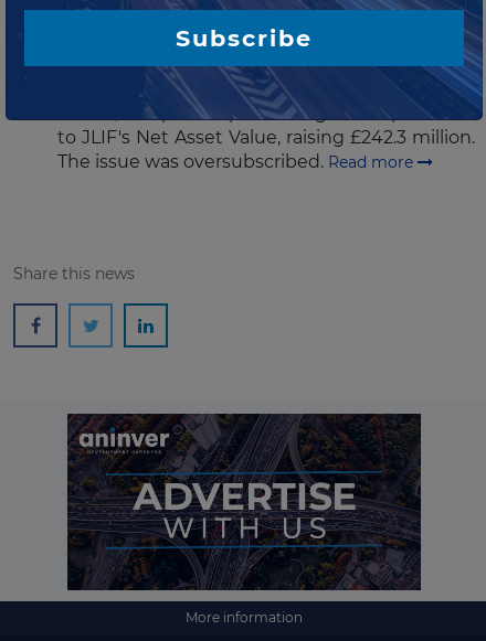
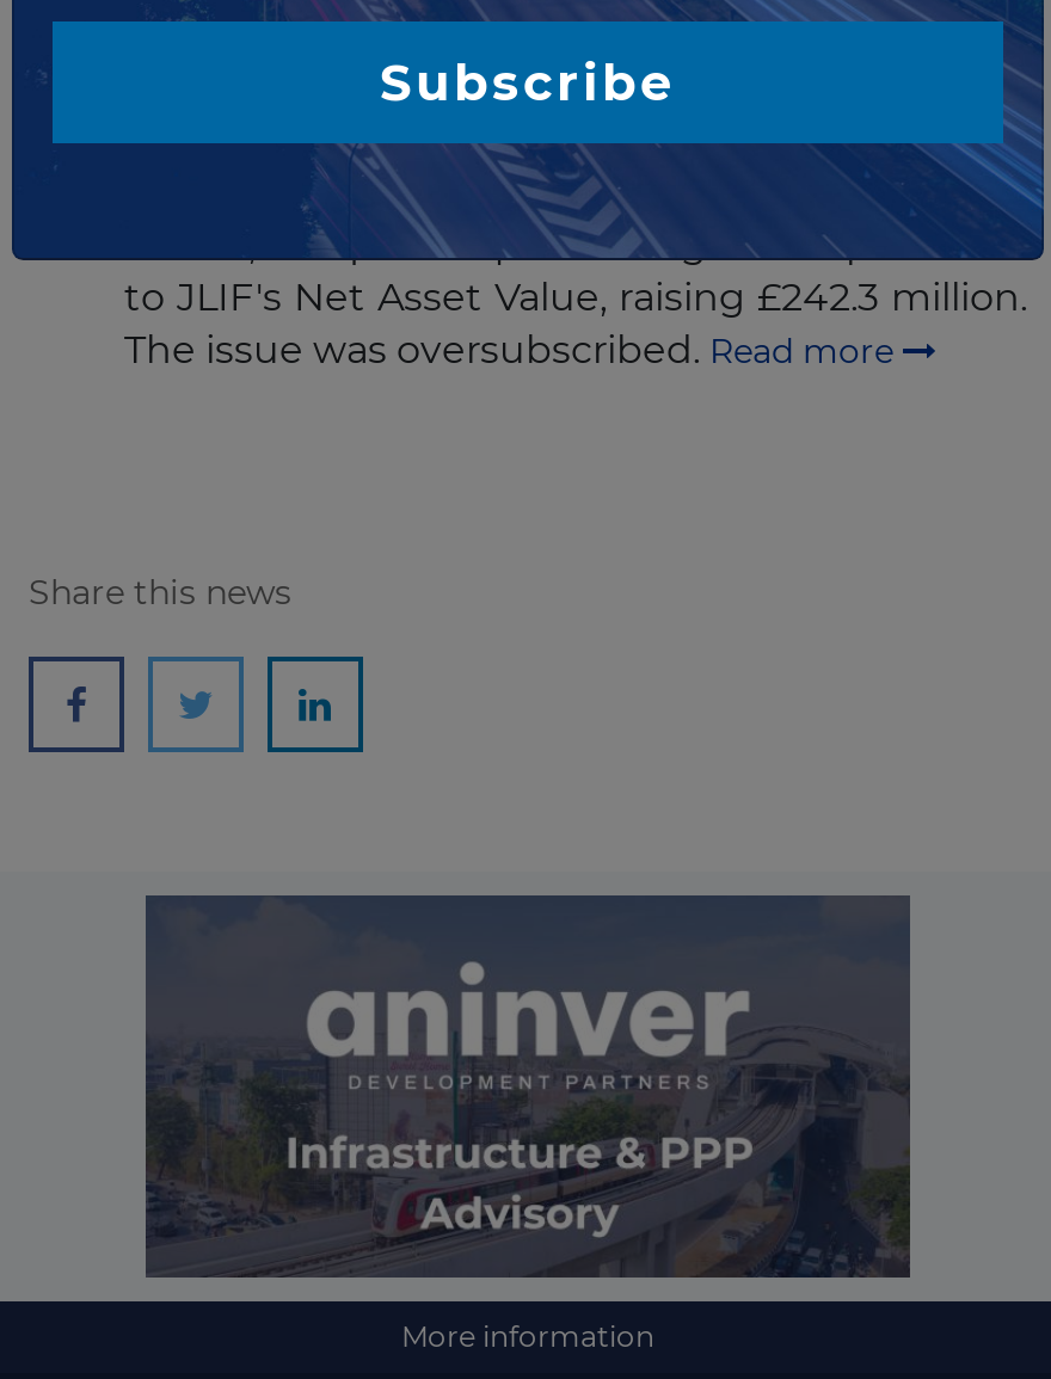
[68,414,421,590] [image] -> [146,895,910,1278] [image]

